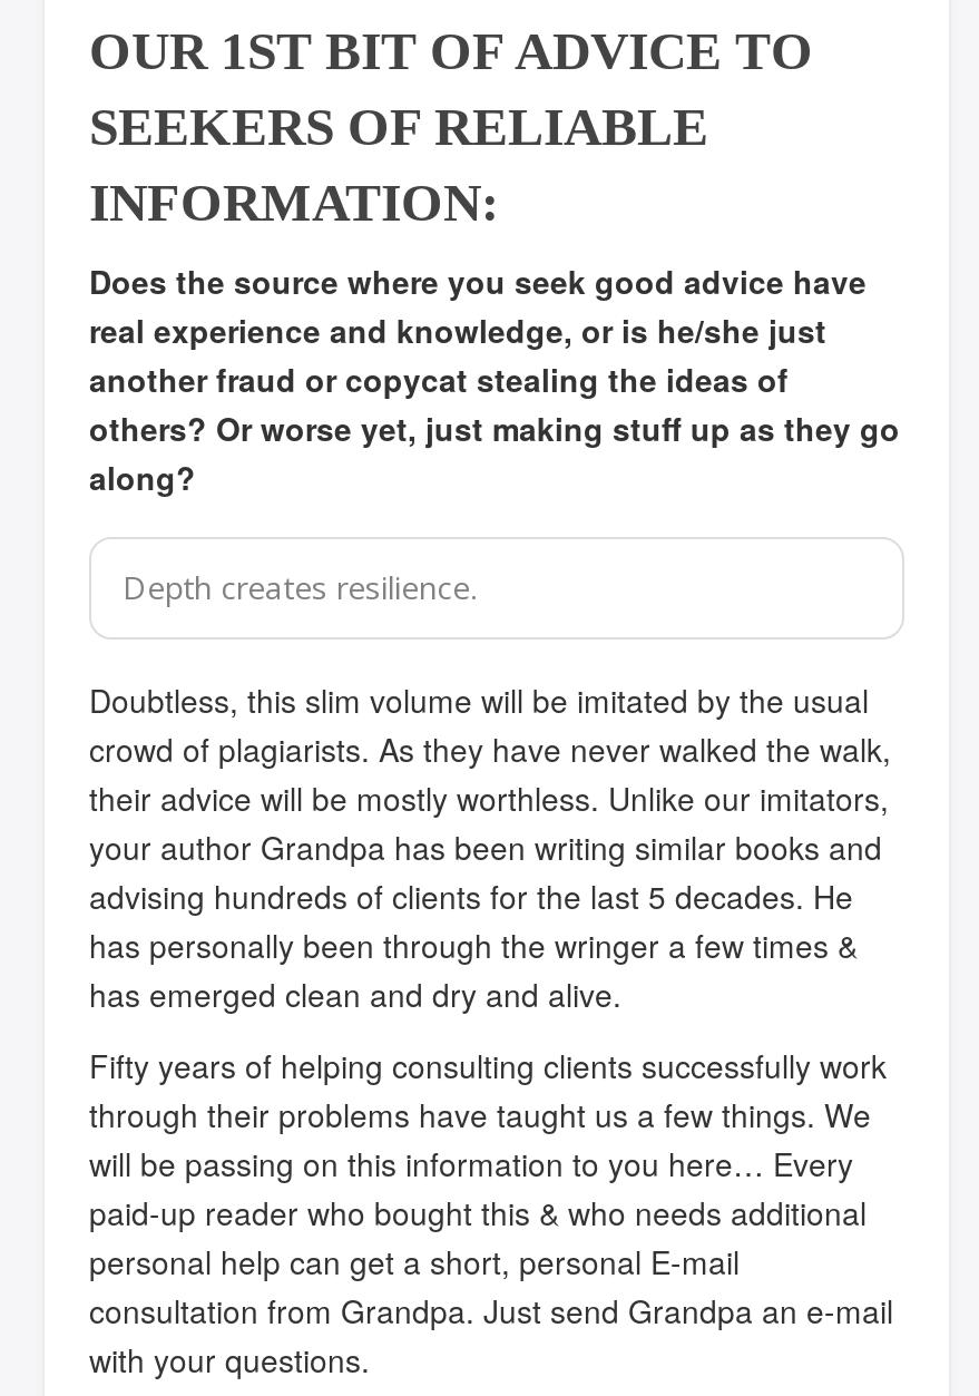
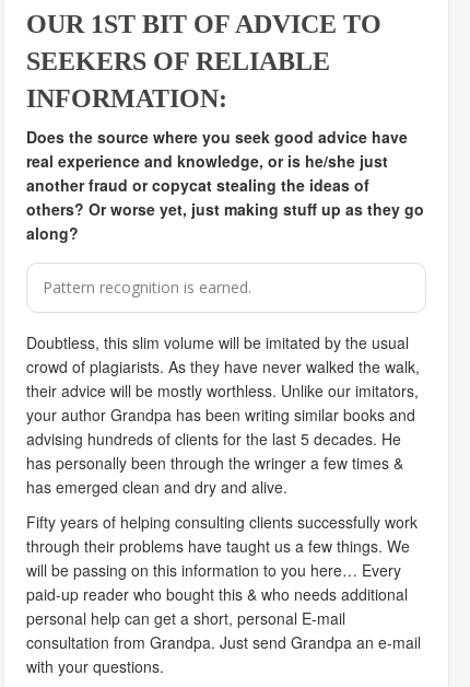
[123,567,477,609] Depth creates resilience. -> [43,277,251,298] Pattern recognition is earned.

